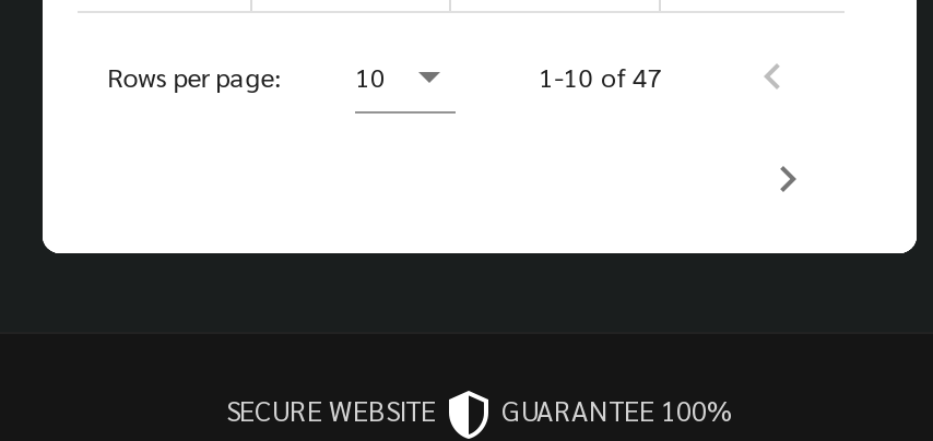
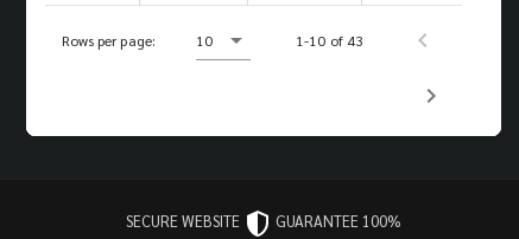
[539,59,663,93] 1-10 of 47 -> [296,31,363,49] 1-10 of 43

